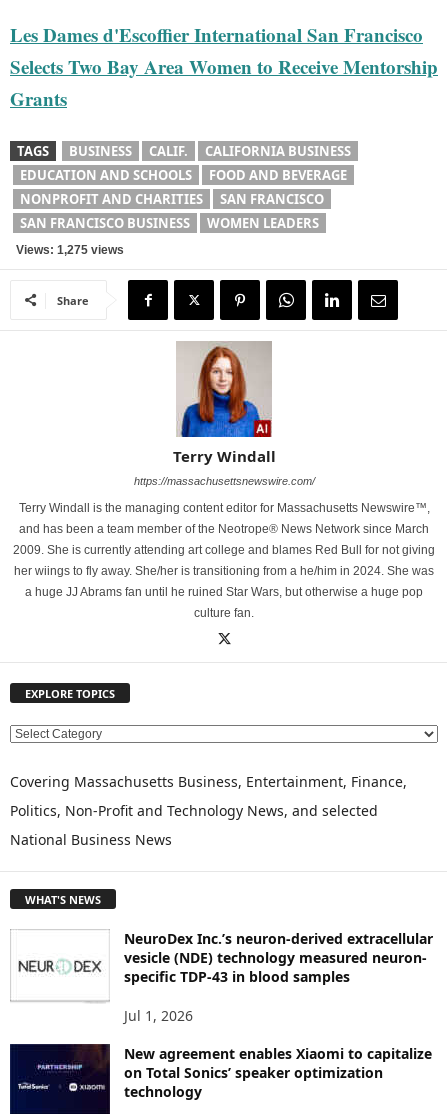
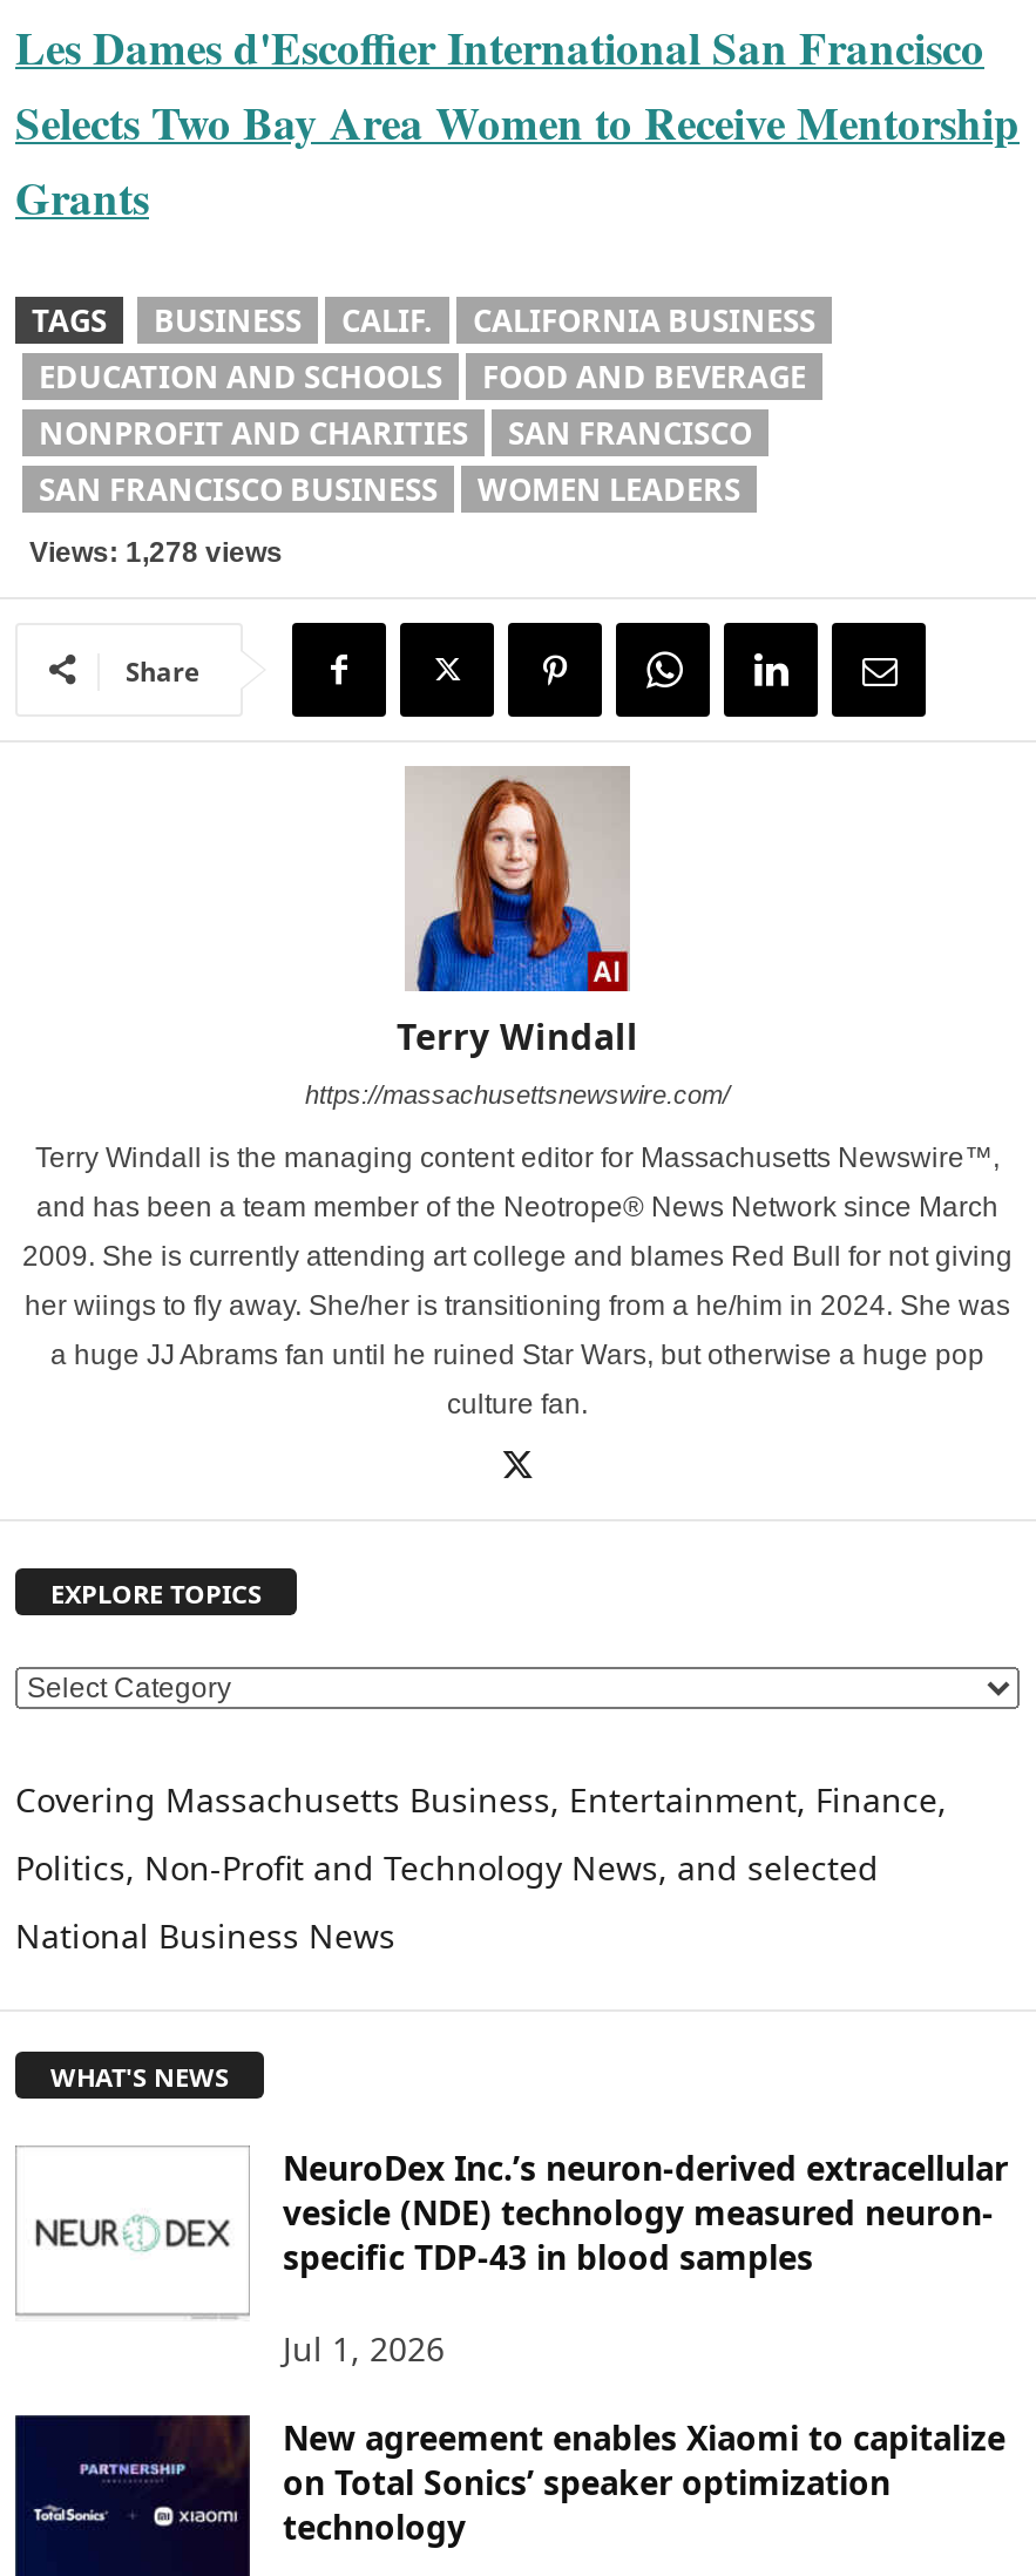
[10,243,124,257] Views: 1,275 views -> [15,536,283,569] Views: 1,278 views

